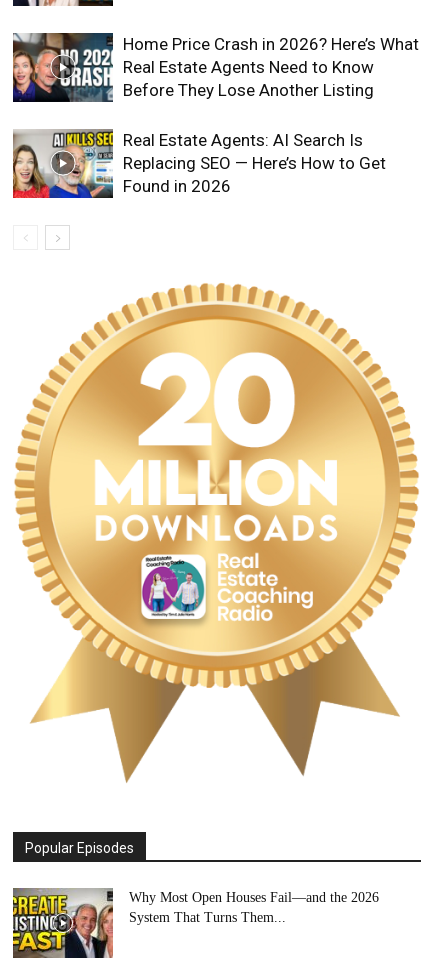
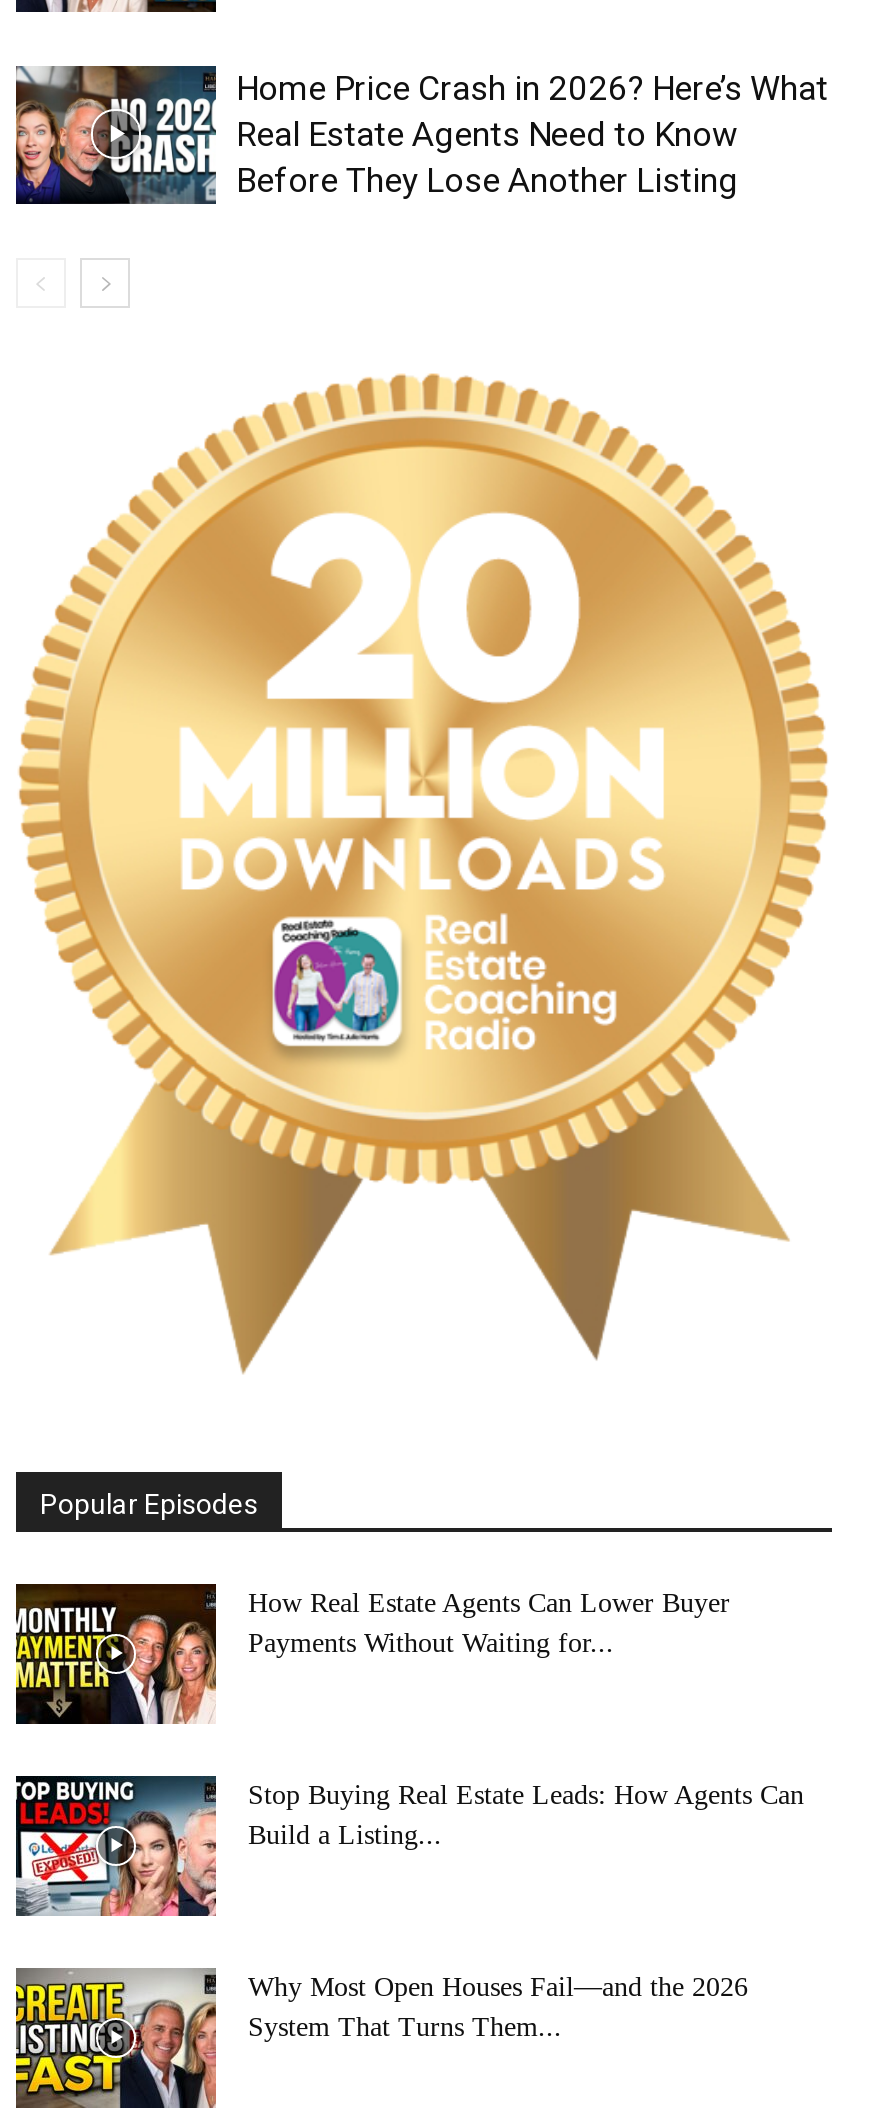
[12,128,386,199] [image] | Real Estate Agents: AI Search Is | Replacing SEO — Here’s How to Get | Found in 2026 -> none
moved [13,282,421,691] -> [16,372,832,1190]: [image]
moved [25,840,134,856] -> [40,1488,258,1520]: Popular Episodes
none -> [14,1582,730,1726] [image] | How Real Estate Agents Can Lower Buyer | Payments Without Waiting for...
none -> [14,1774,804,1918] [image] | Stop Buying Real Estate Leads: How Agents Can | Build a Listing...

